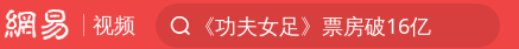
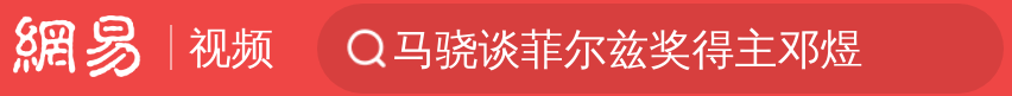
[194,11,432,39] 《功夫女足》票房破16亿 -> [393,18,863,75] 马骁谈菲尔兹奖得主邓煜

